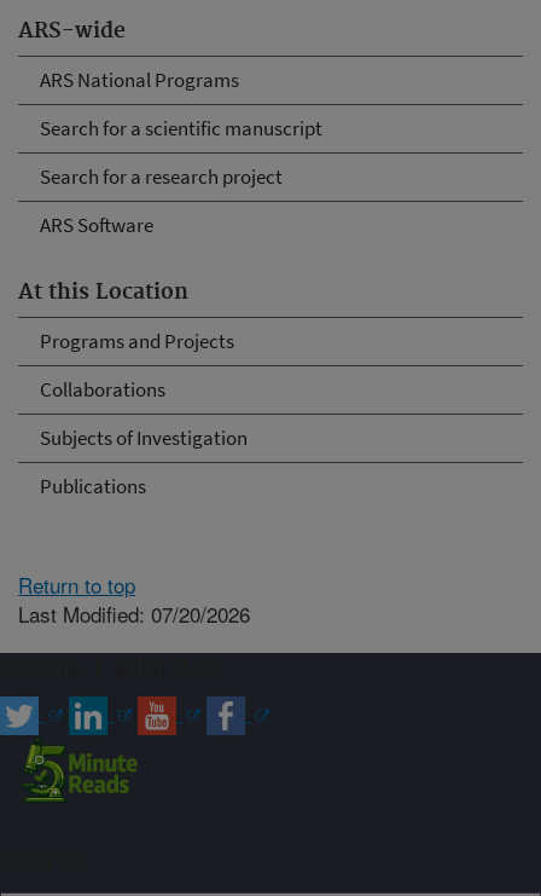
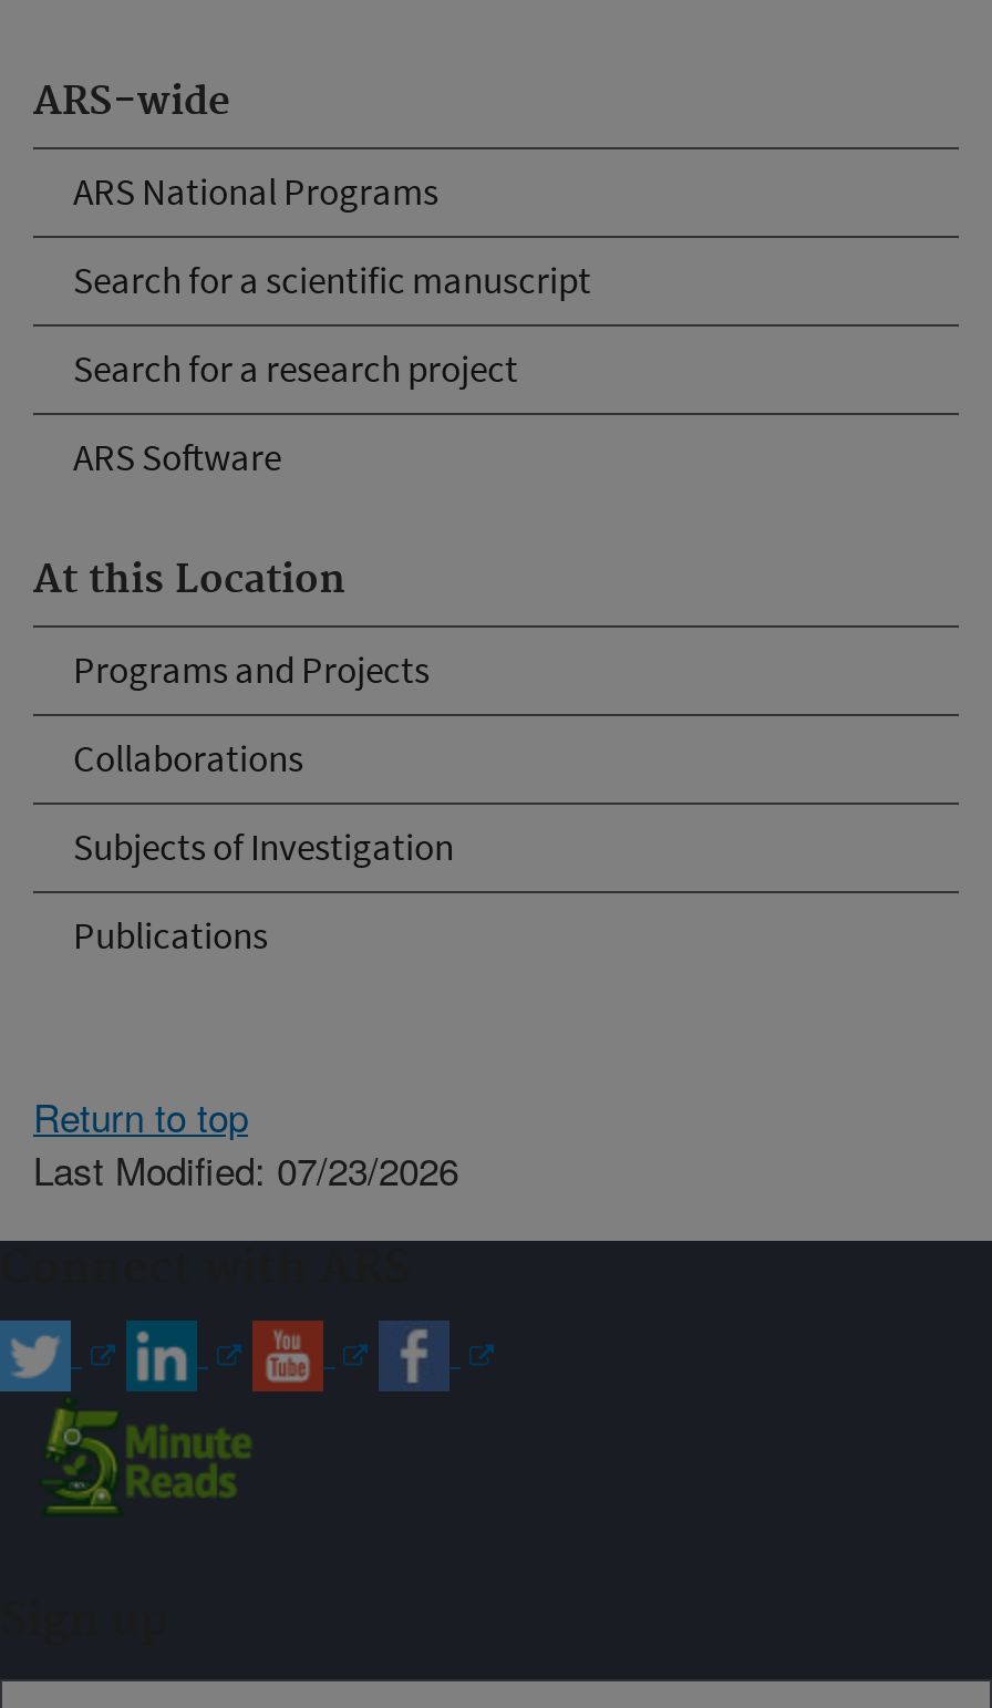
[18,598,250,628] Last Modified: 07/20/2026 -> [33,1140,458,1195] Last Modified: 07/23/2026

